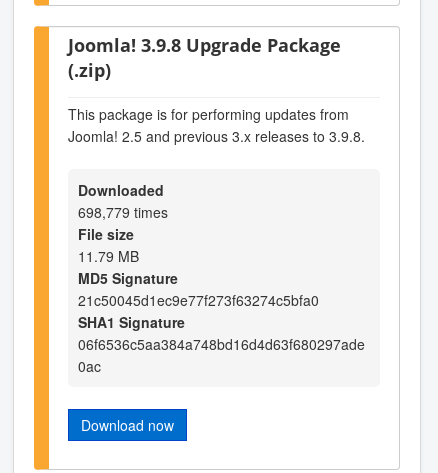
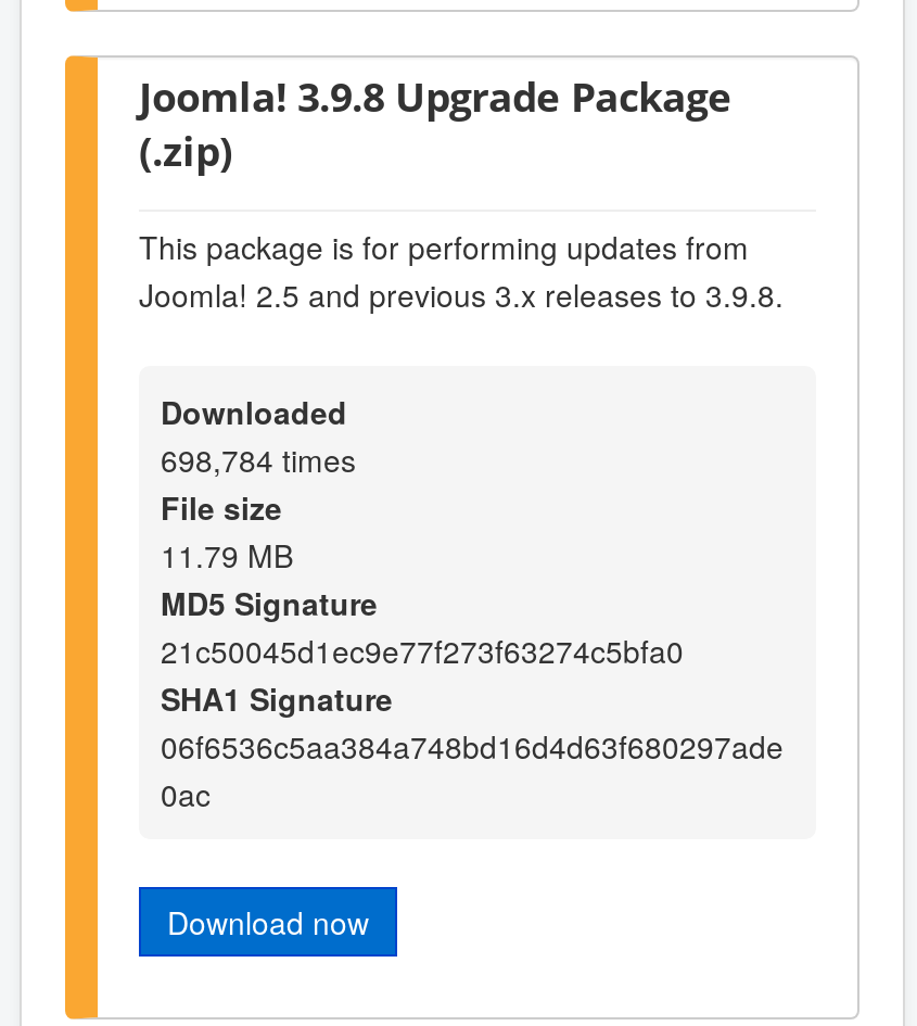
[78,202,168,222] 698,779 times -> [161,438,356,482] 698,784 times

